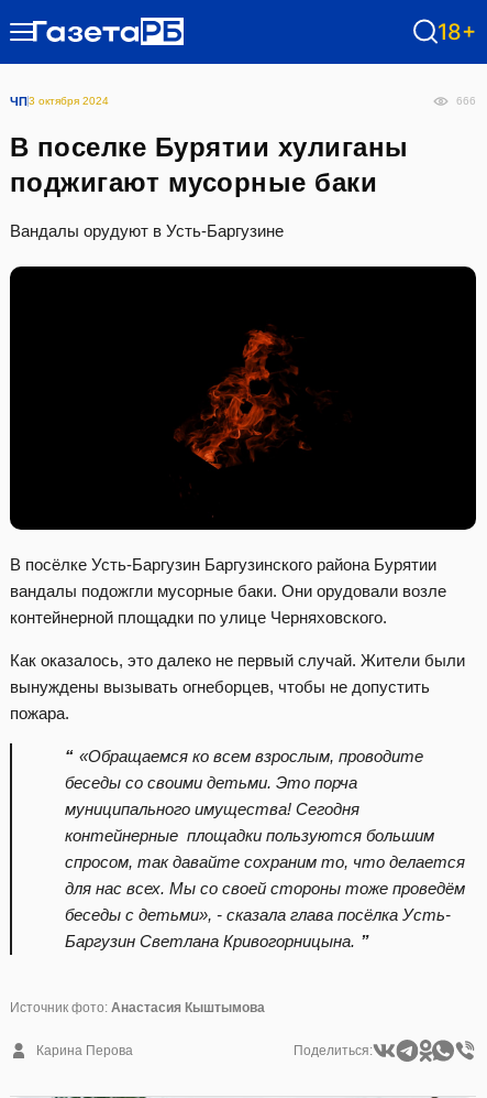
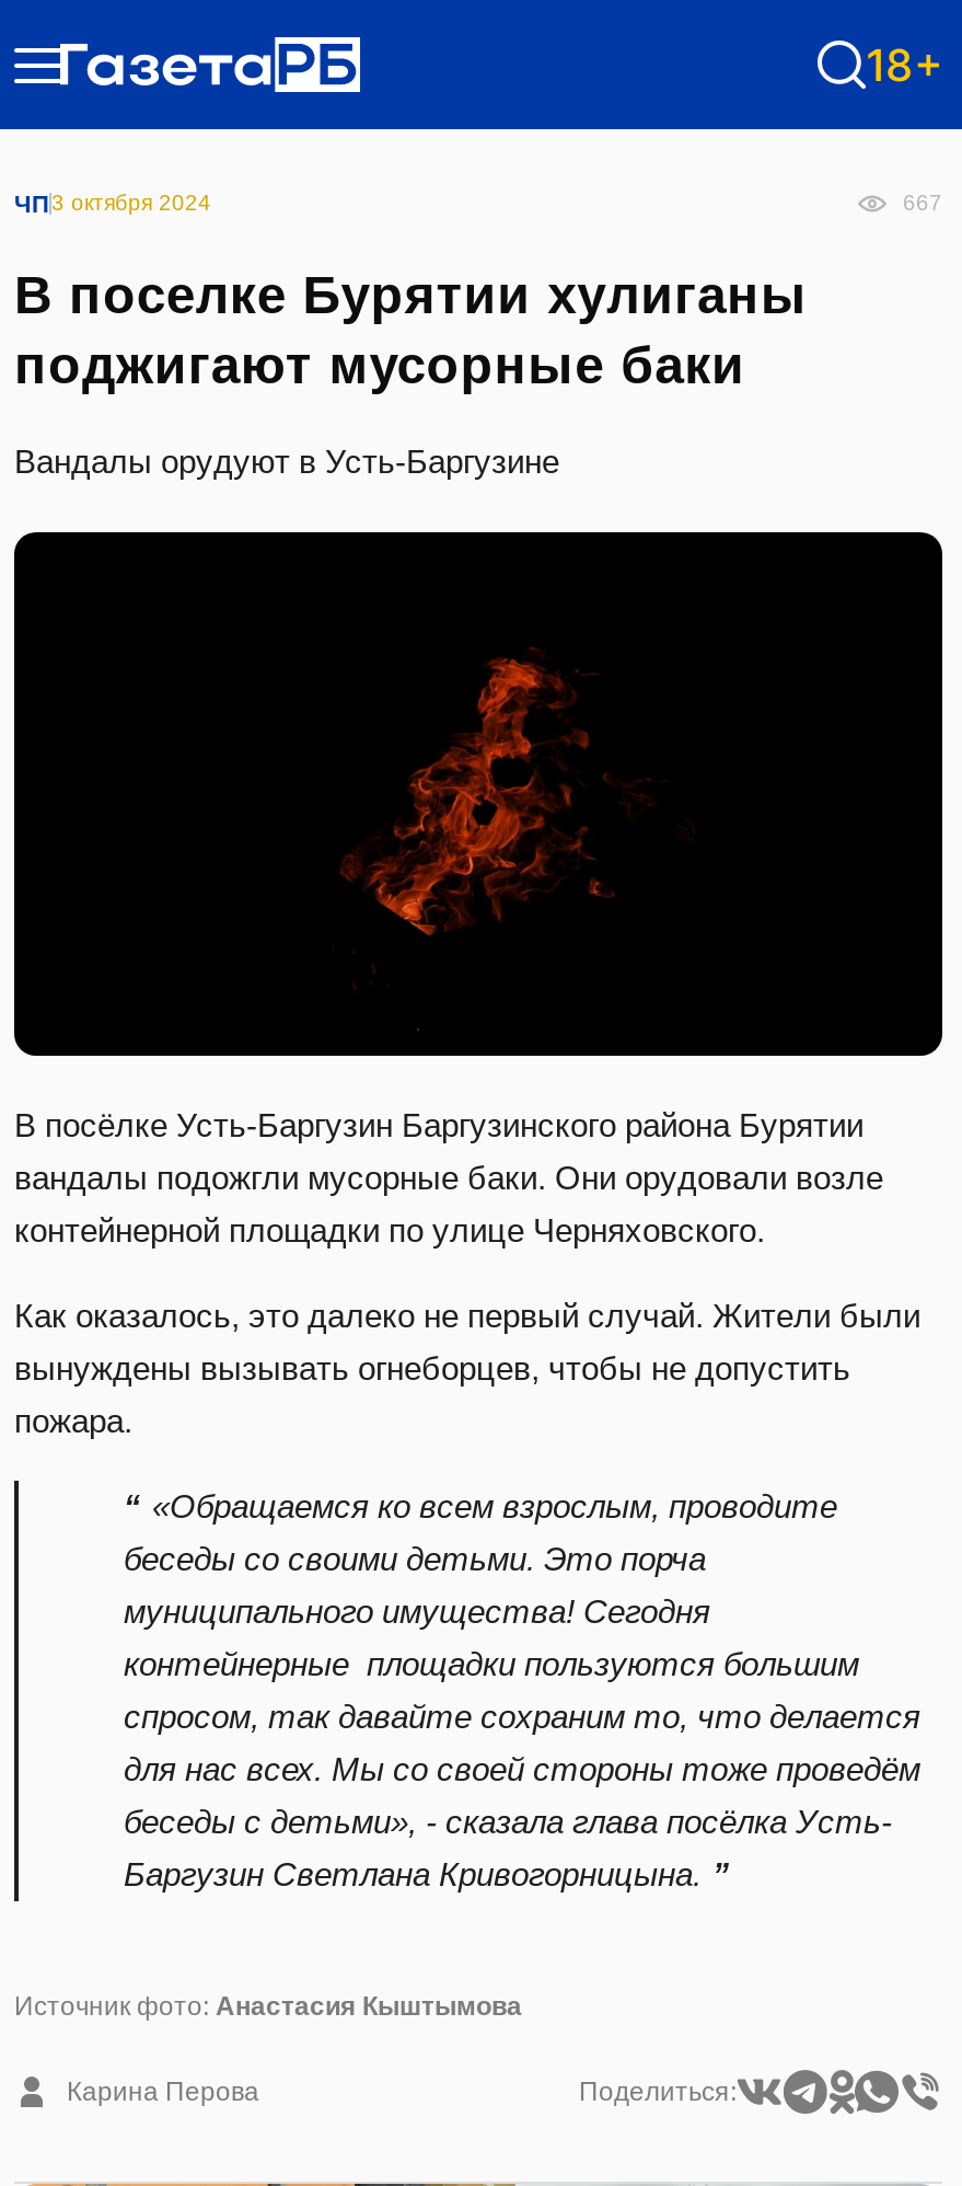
[456,95,476,107] 666 -> [903,191,942,215] 667

